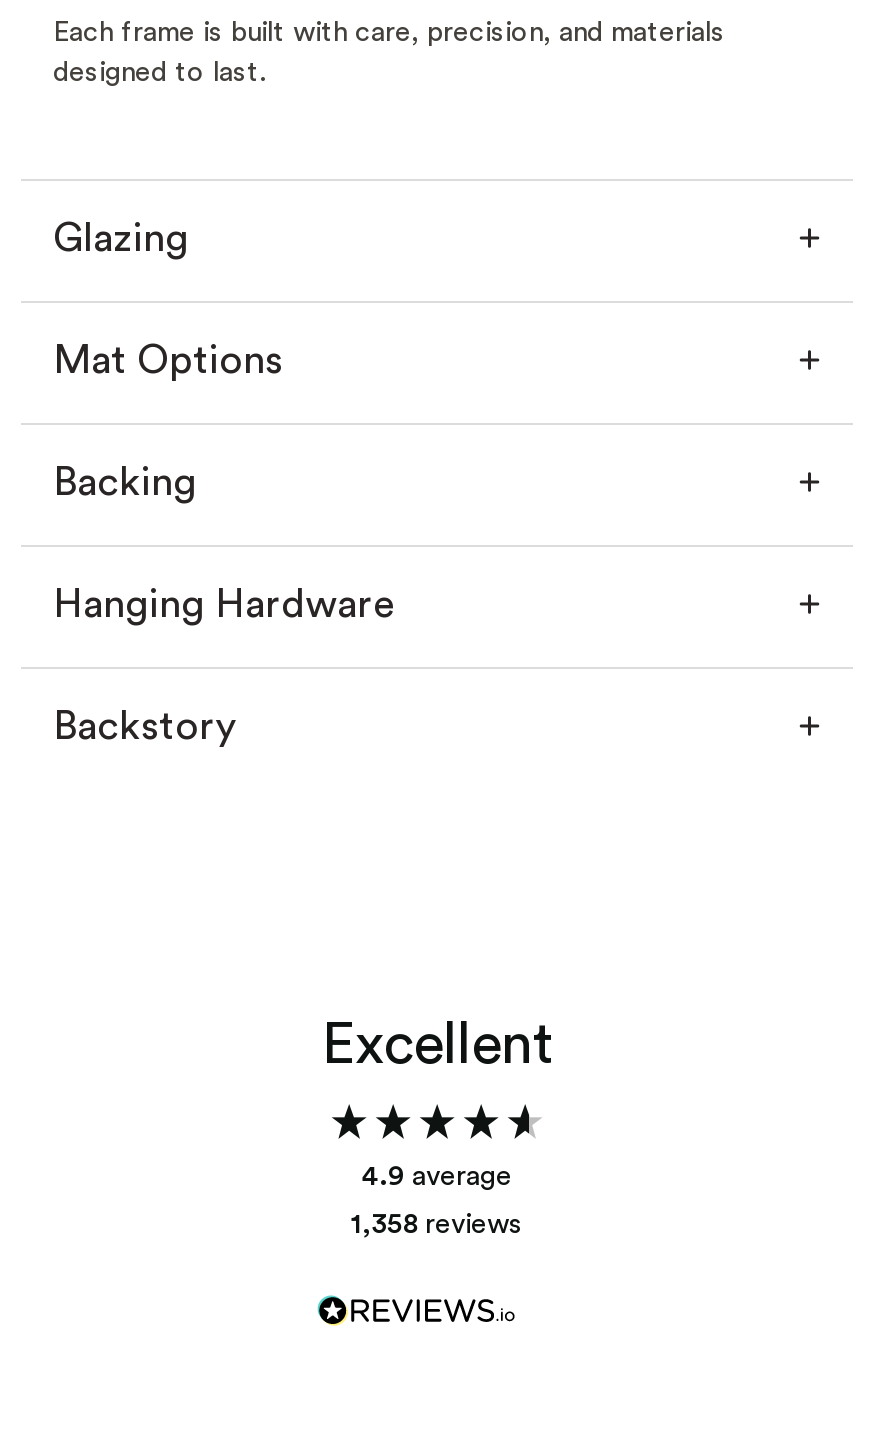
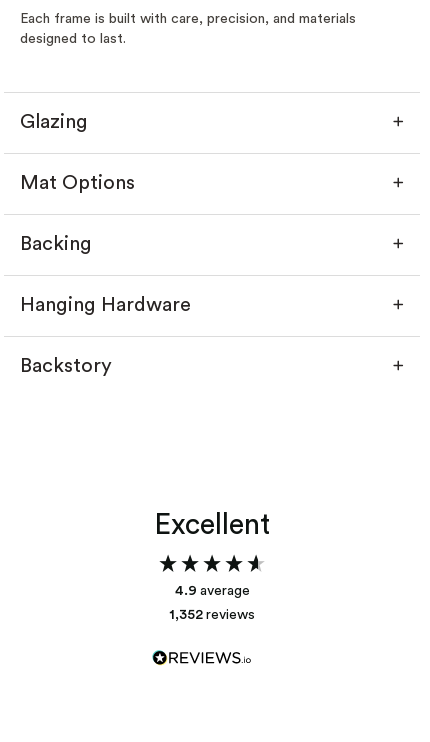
[351,1212,523,1242] 1,358 reviews -> [169,608,255,623] 1,352 reviews

